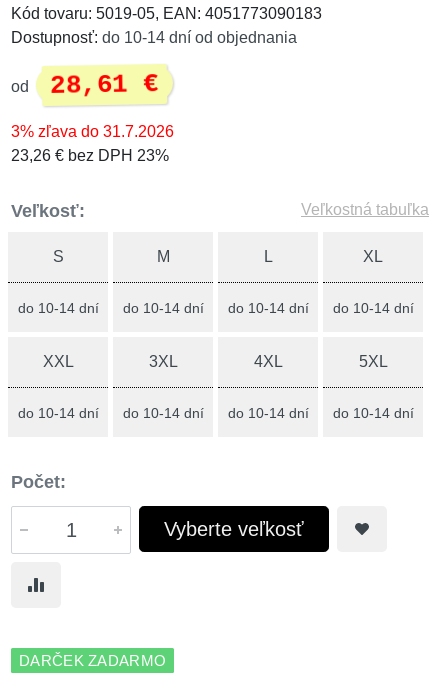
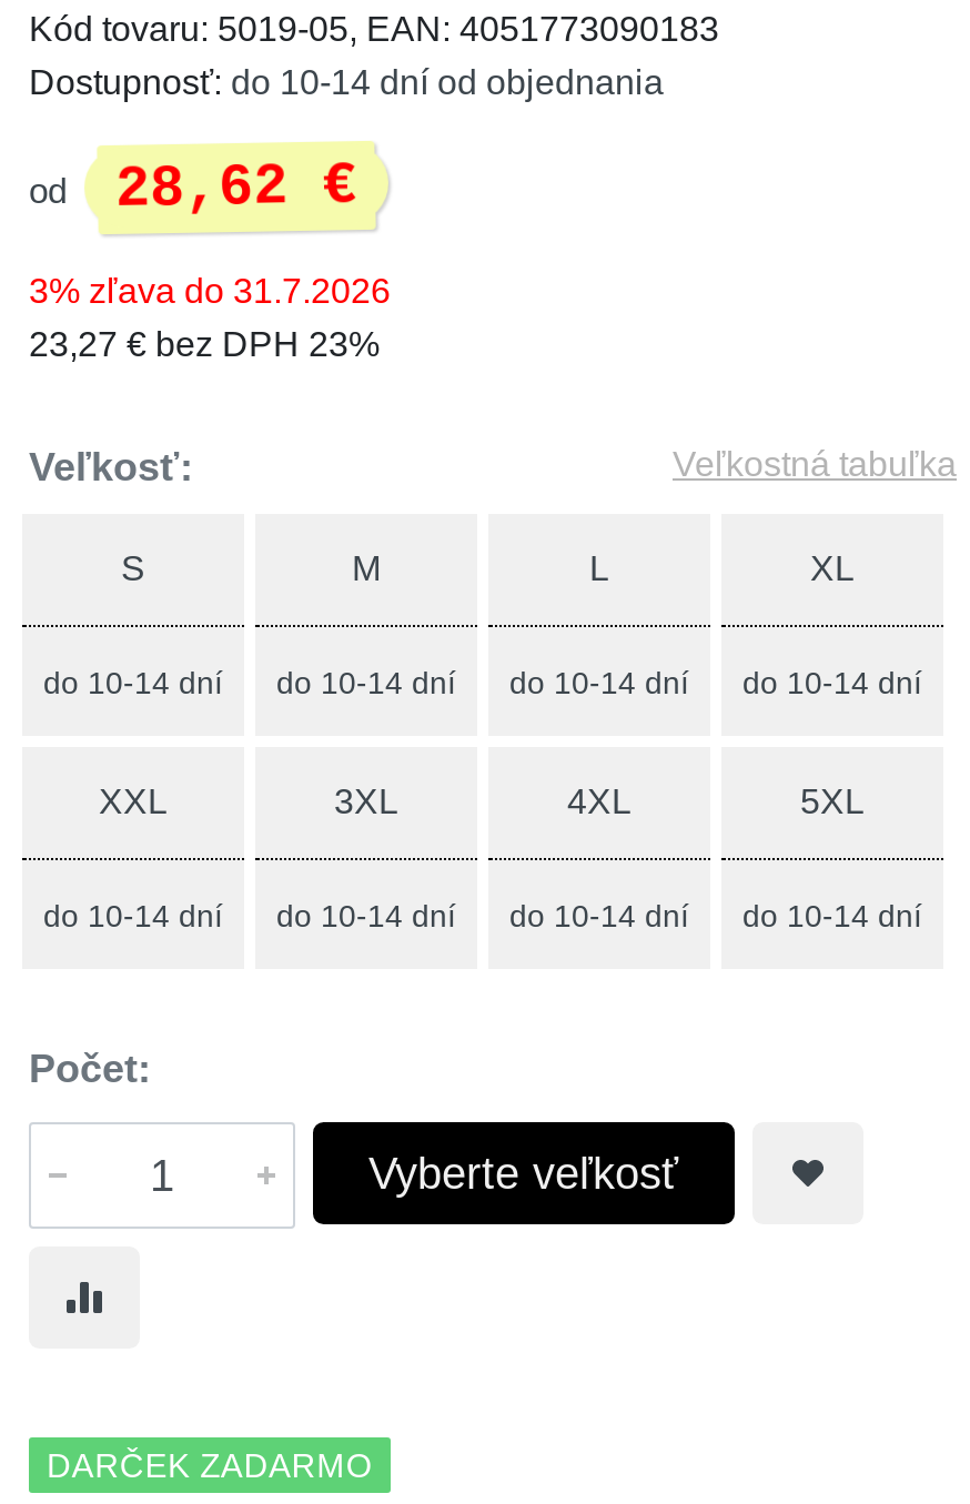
[11,69,158,101] od 28,61 € -> [29,152,356,223] od 28,62 €
[11,147,169,164] 23,26 € bez DPH 23% -> [29,325,380,363] 23,27 € bez DPH 23%

